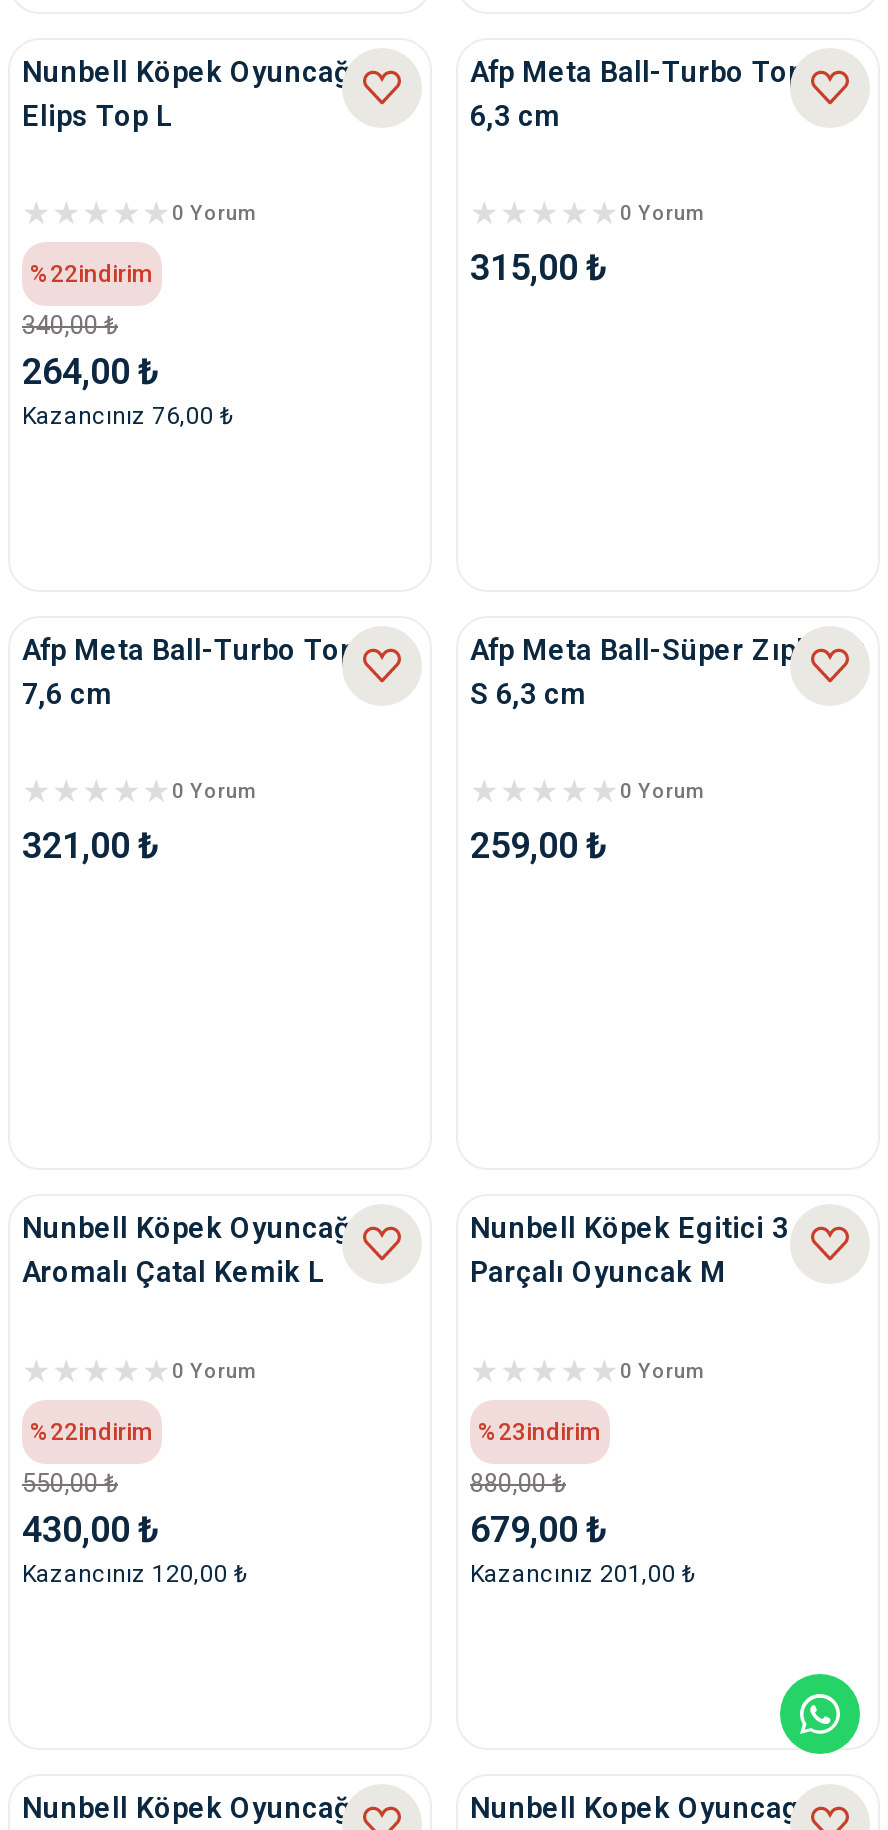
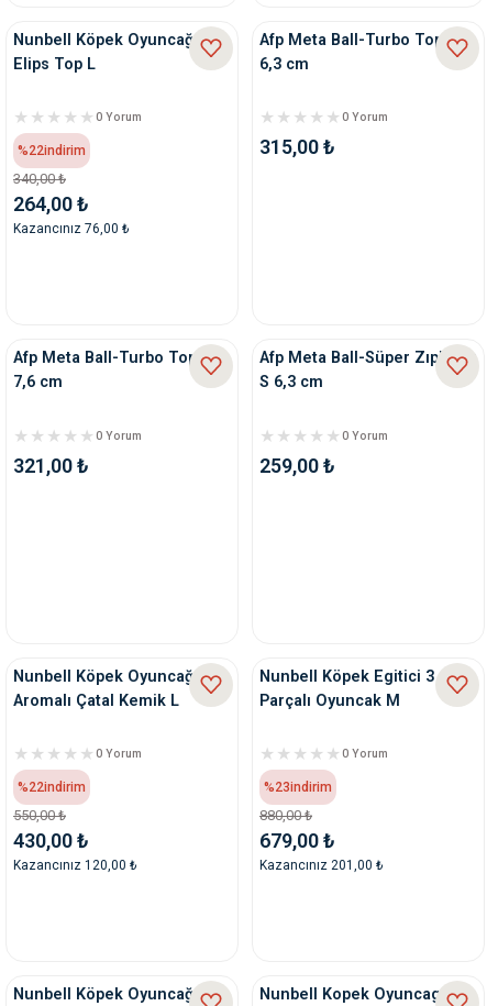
[778,1672,862,1756] [image] -> none

